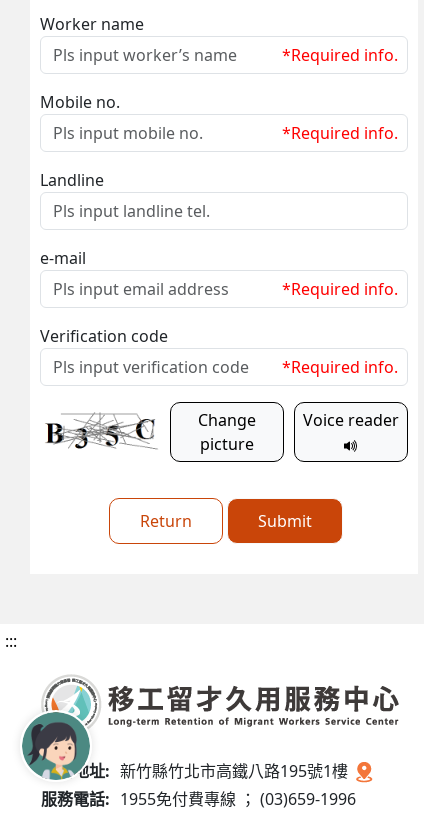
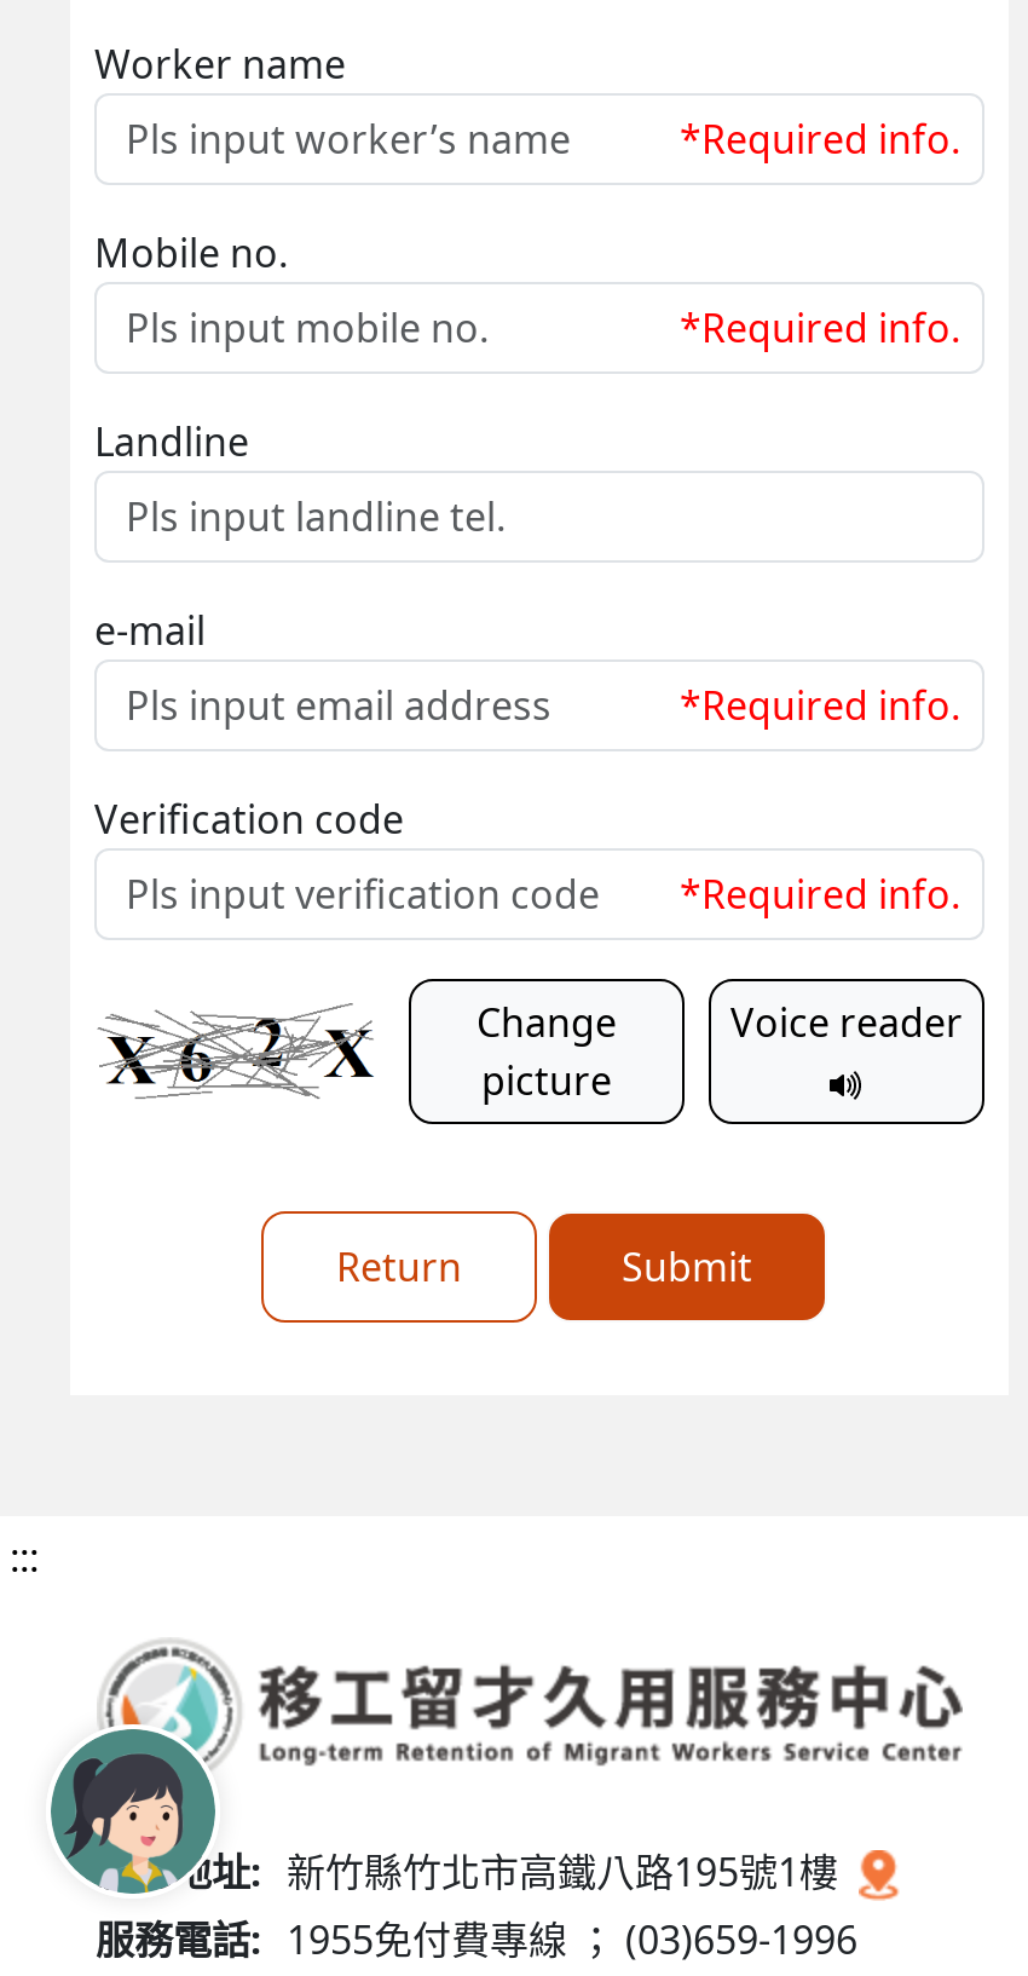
[47,412,157,450] [image] -> [99,1003,375,1100] [image]

